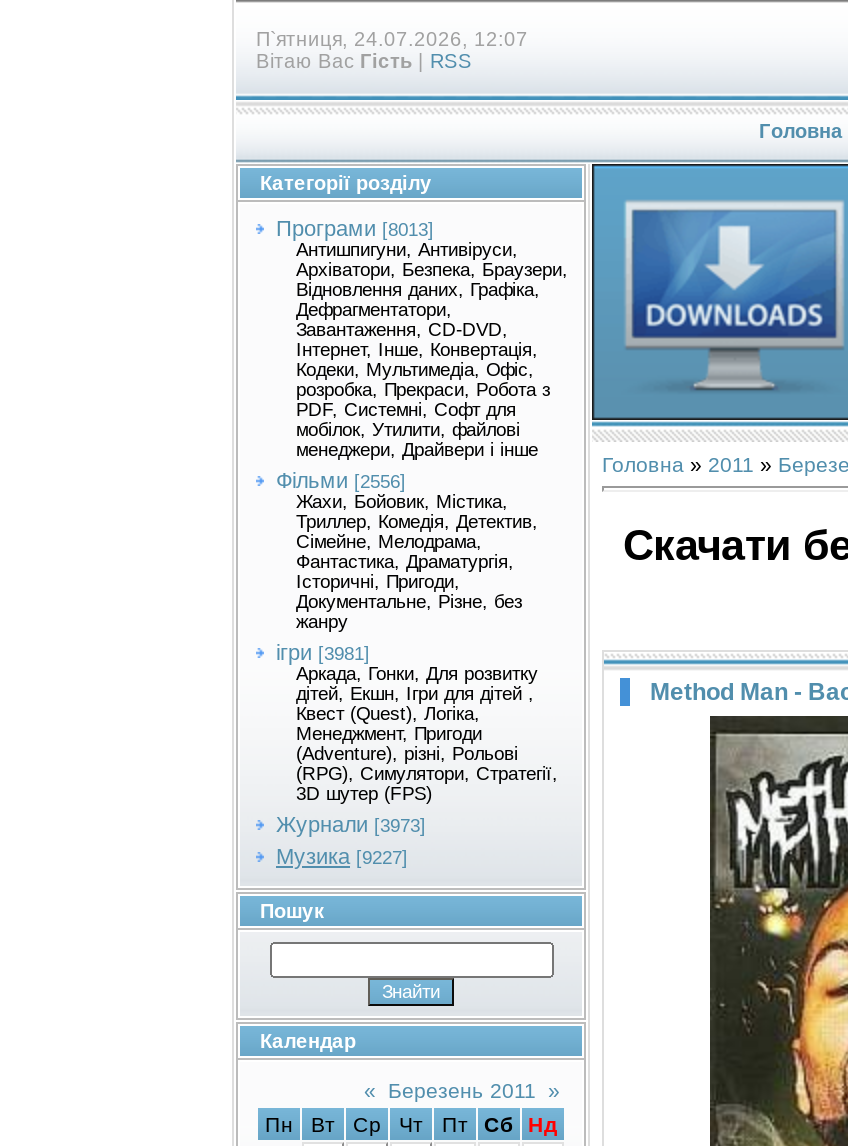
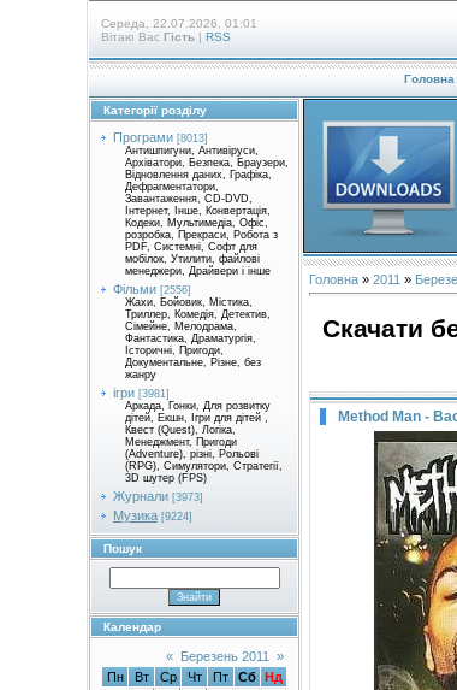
[256,28,528,50] П`ятниця, 24.07.2026, 12:07 -> [101,17,257,30] Середа, 22.07.2026, 01:01
[276,844,408,868] Музика [9227] -> [113,508,192,523] Музика [9224]

